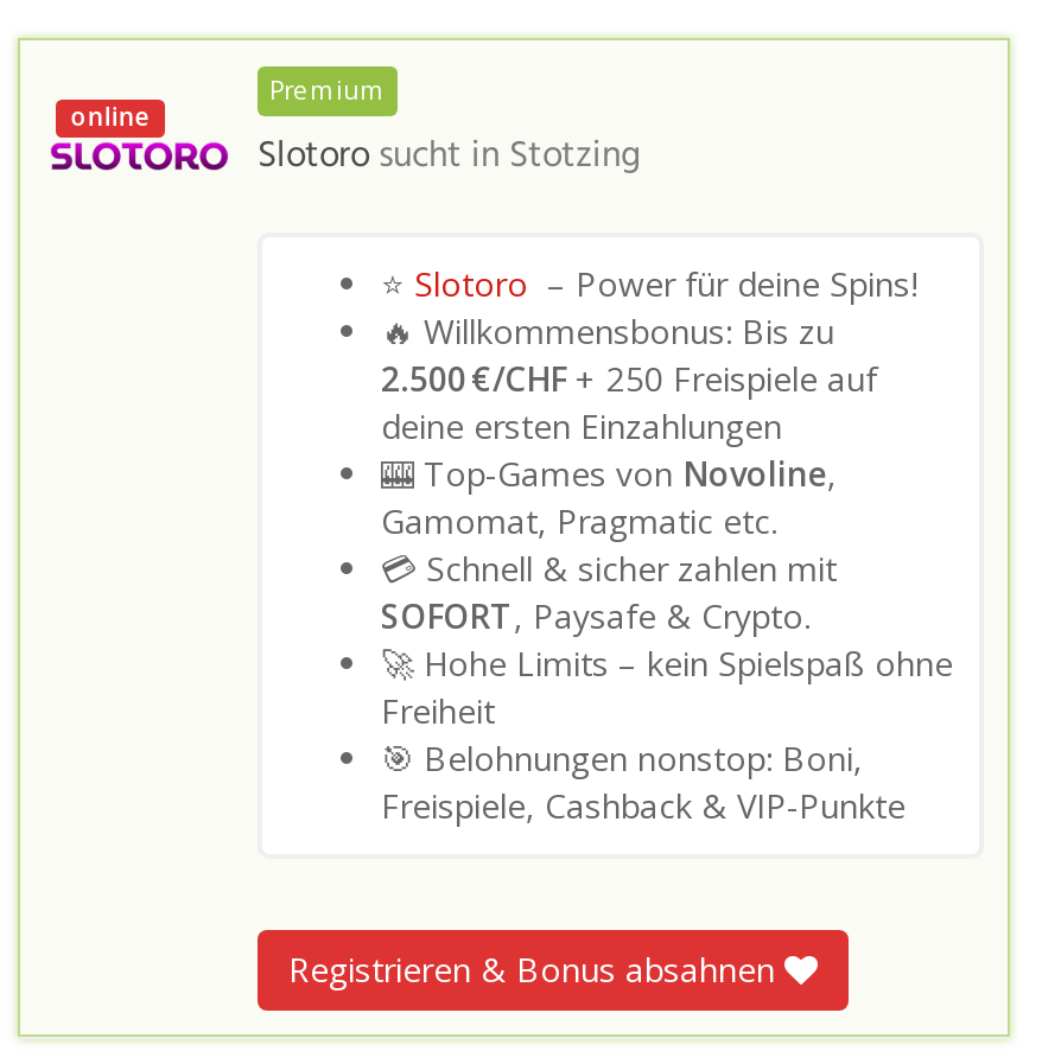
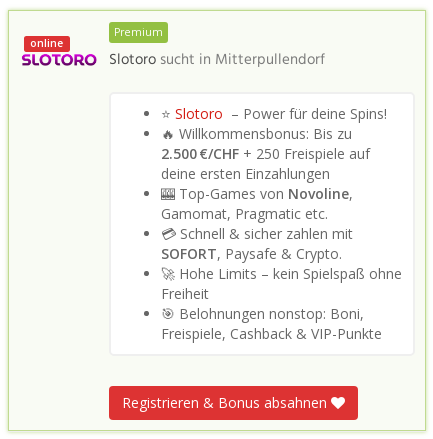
[258,129,640,186] Slotoro sucht in Stotzing -> [109,48,325,72] Slotoro sucht in Mitterpullendorf

